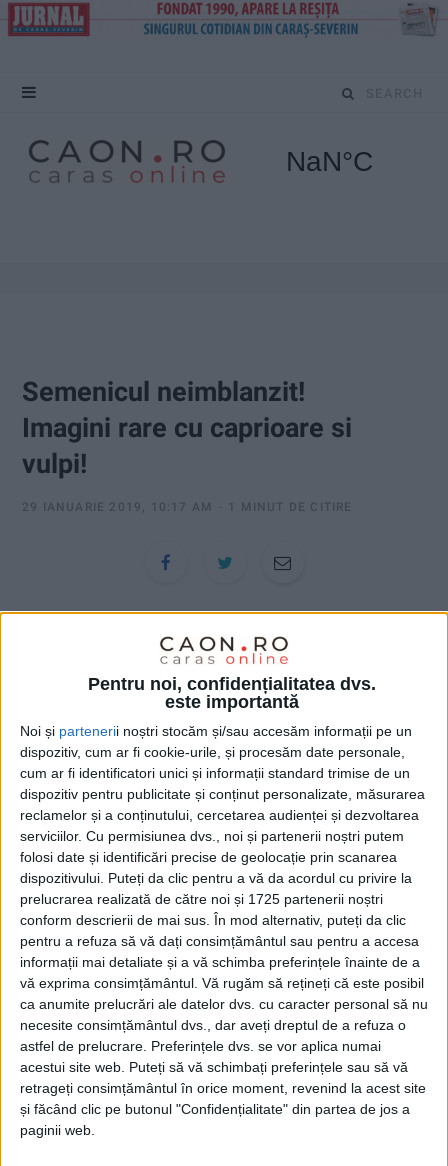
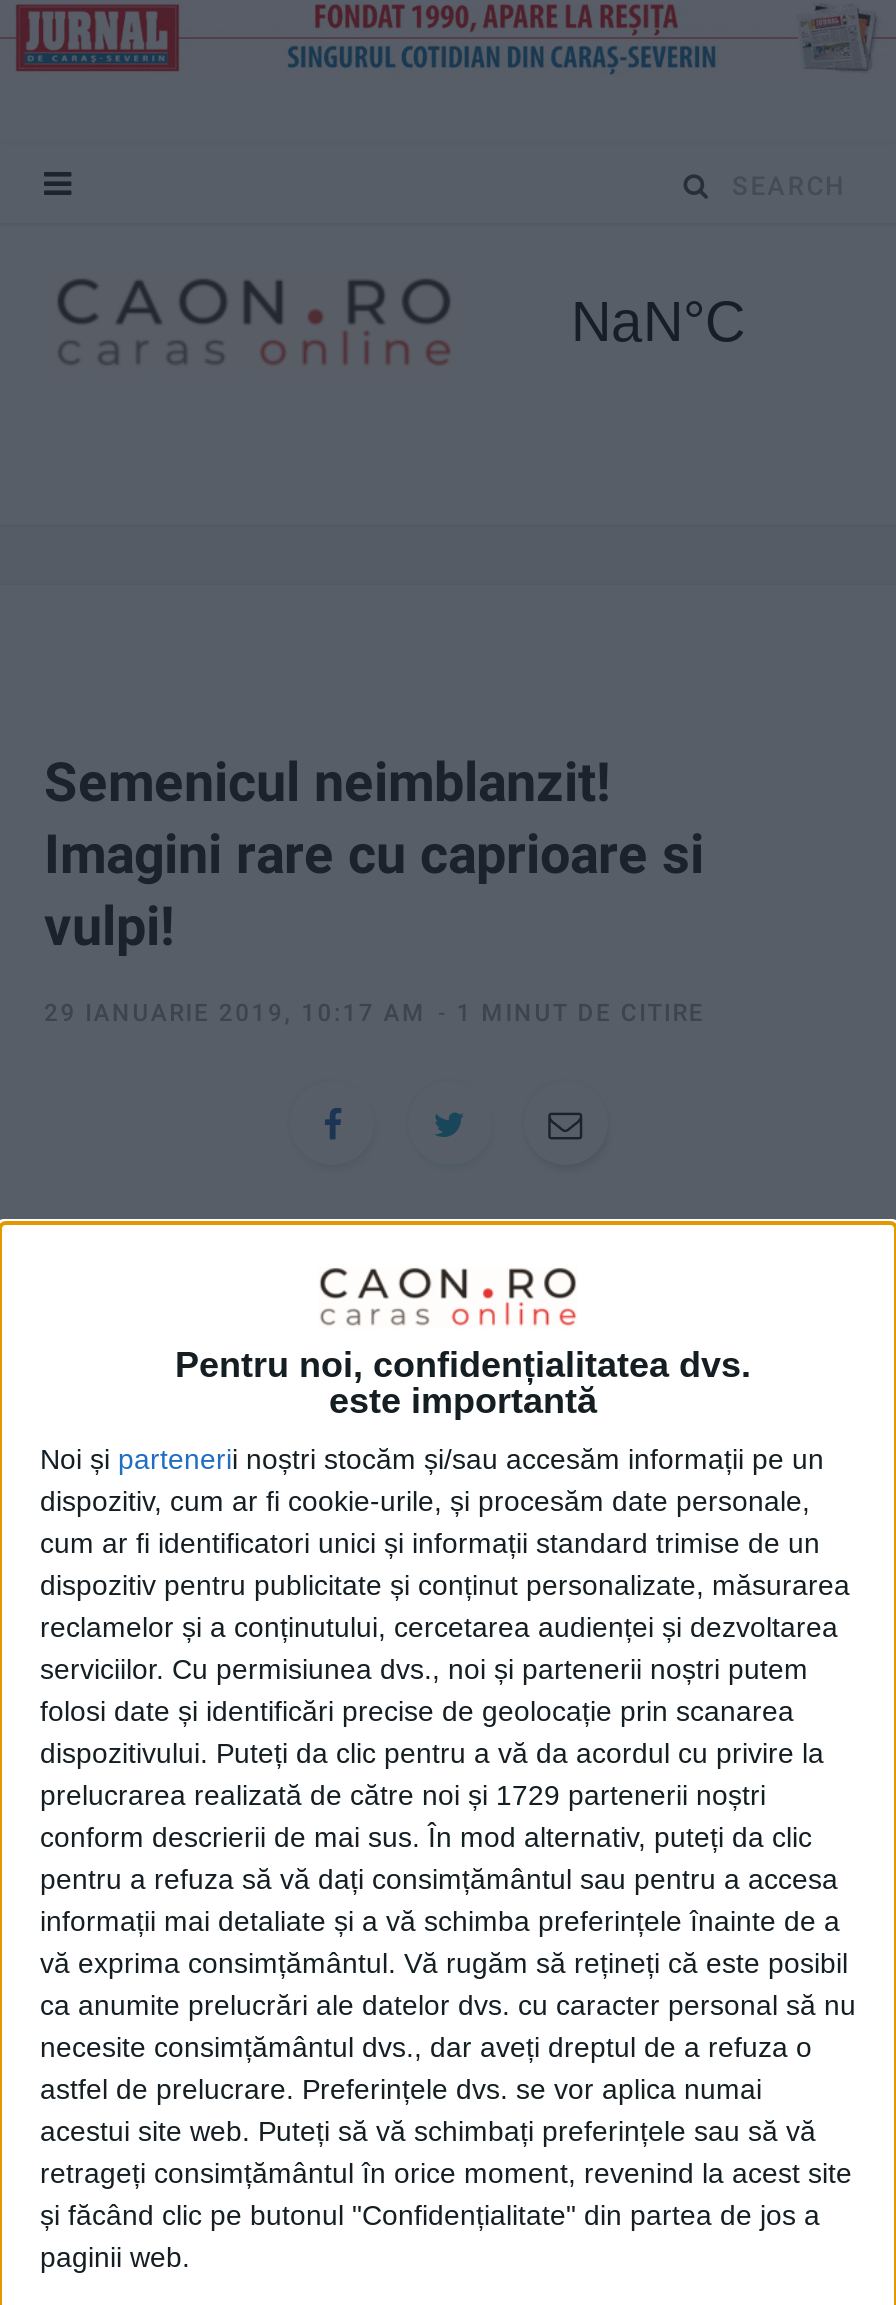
[20,891,383,907] prelucrarea realizată de către noi și 1725 partenerii noștri -> [40,1778,766,1810] prelucrarea realizată de către noi și 1729 partenerii noștri

